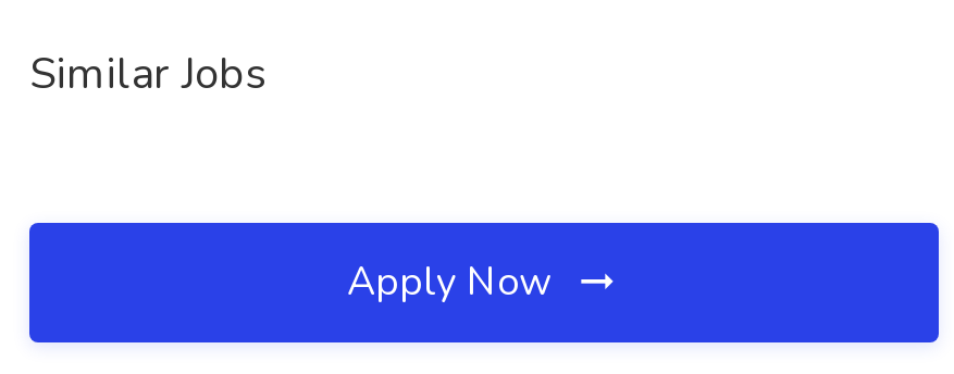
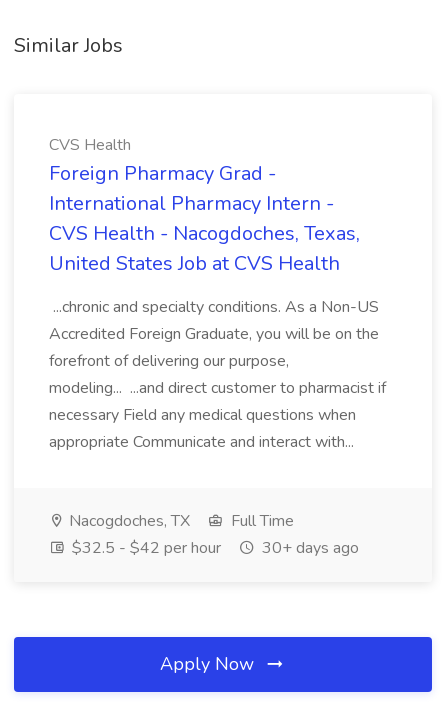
none -> [49,134,386,453] CVS Health | Foreign Pharmacy Grad - | International Pharmacy Intern - | CVS Health - Nacogdoches, Texas, | United States Job at CVS Health | ...chronic and specialty conditions. As a Non-US | Accredited Foreign Graduate, you will be on the | forefront of delivering our purpose, | modeling... ...and direct customer to pharmacist if | necessary Field any medical questions when | appropriate Communicate and interact with...
none -> [65,510,359,559] Nacogdoches, TX | Full Time | $32.5 - $42 per hour | 30+ days ago

